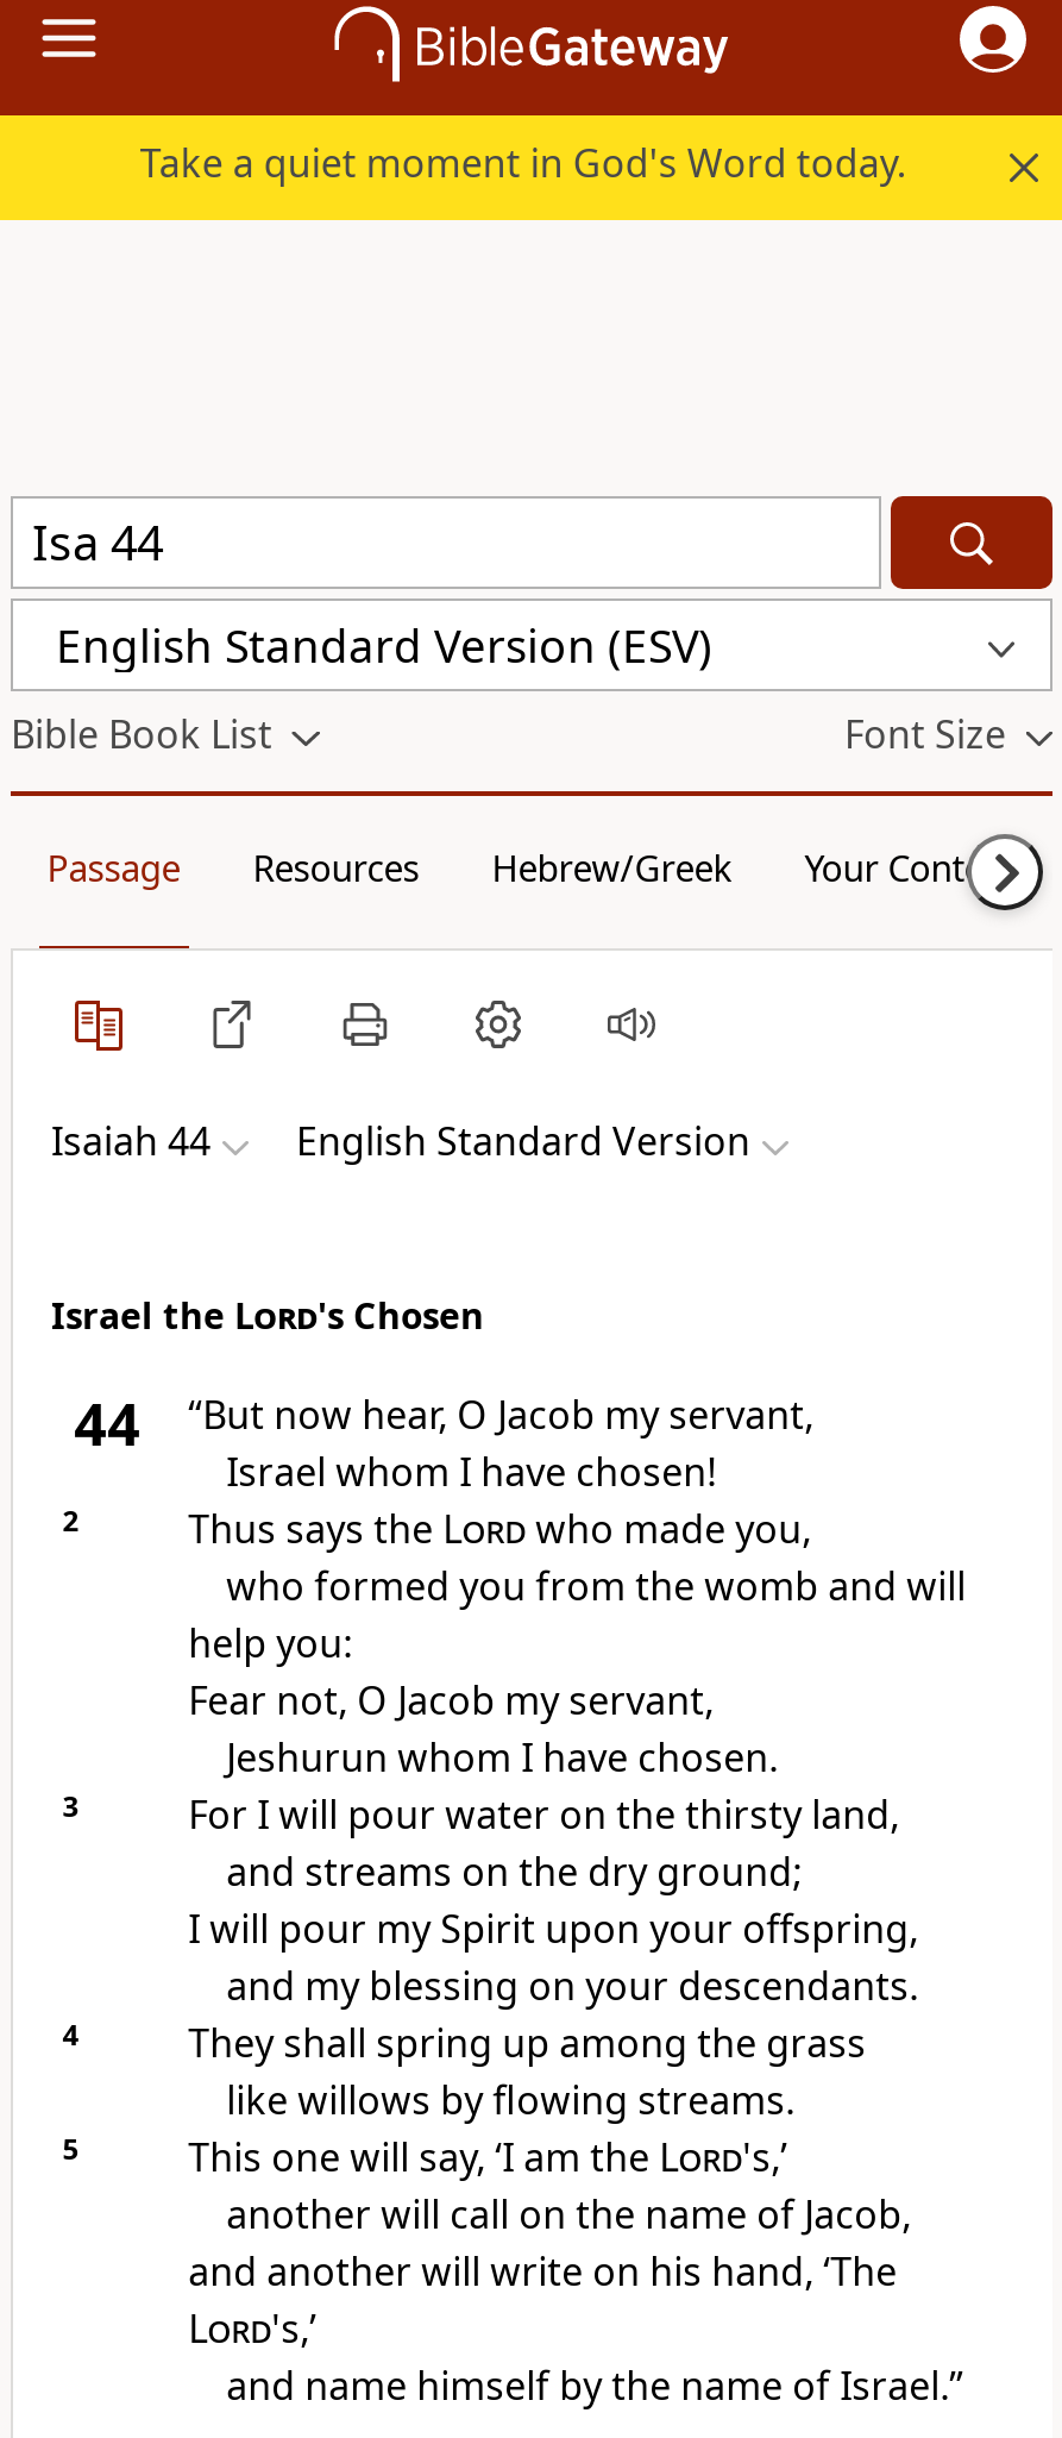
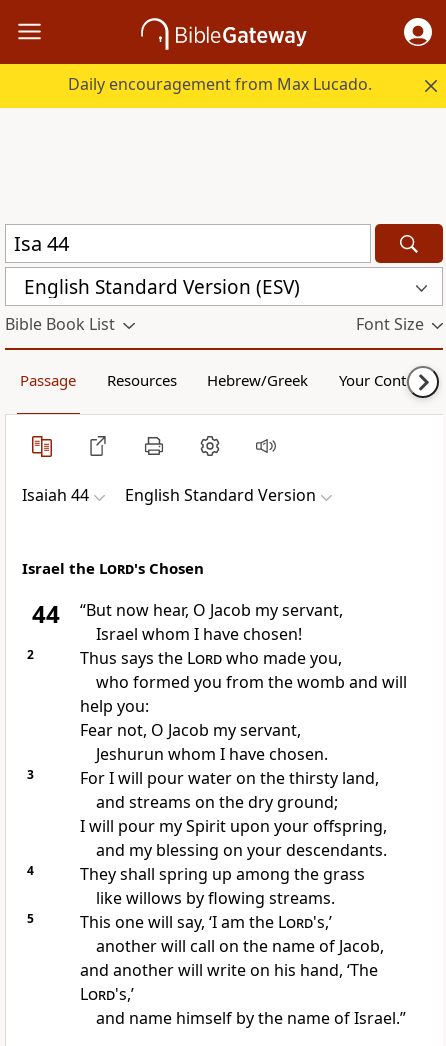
[140,137,906,189] Take a quiet moment in God's Word today. -> [68,73,372,95] Daily encouragement from Max Lucado.

